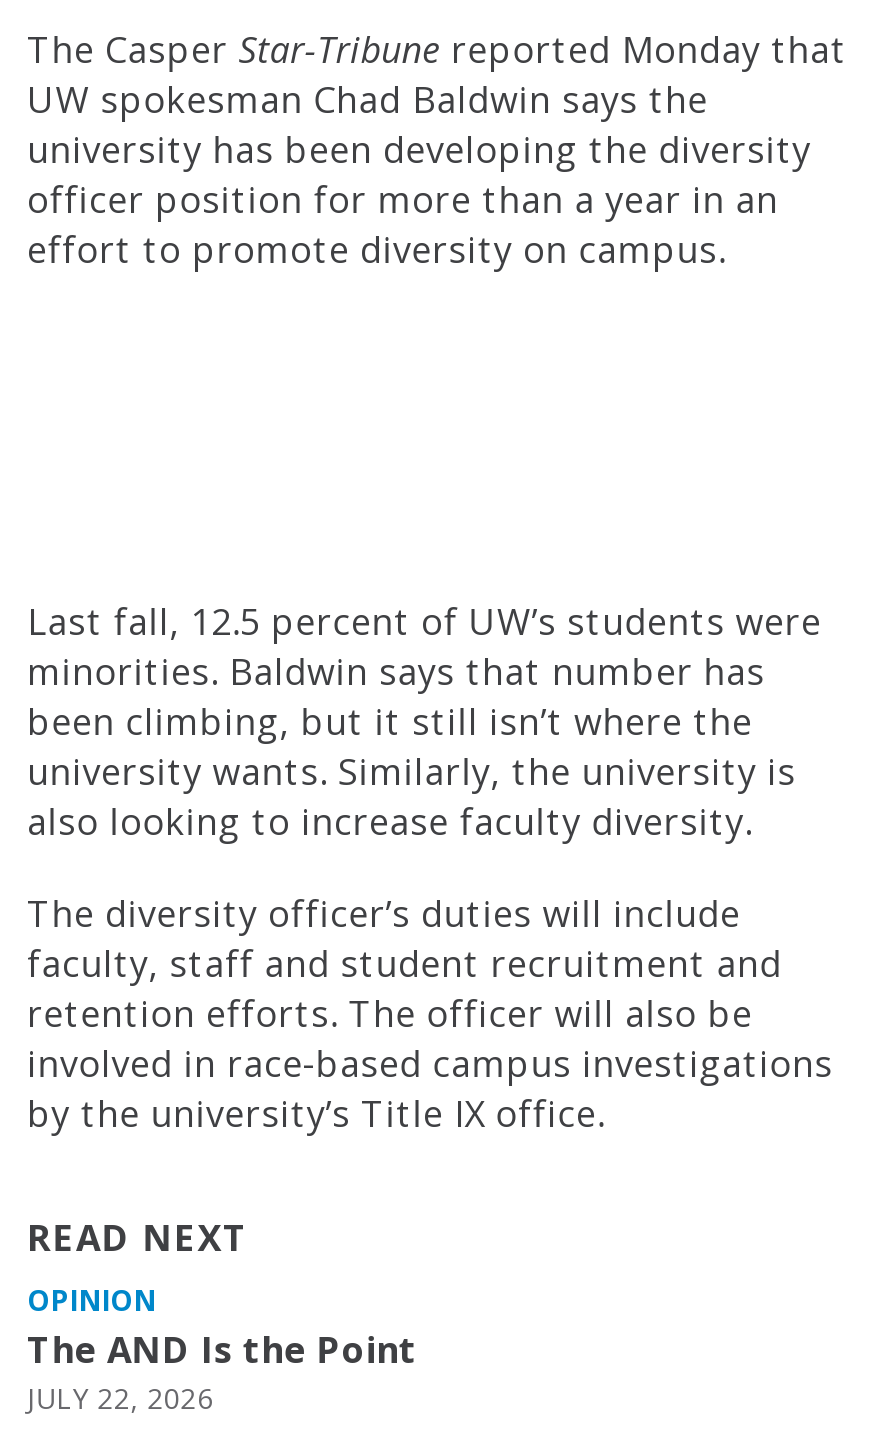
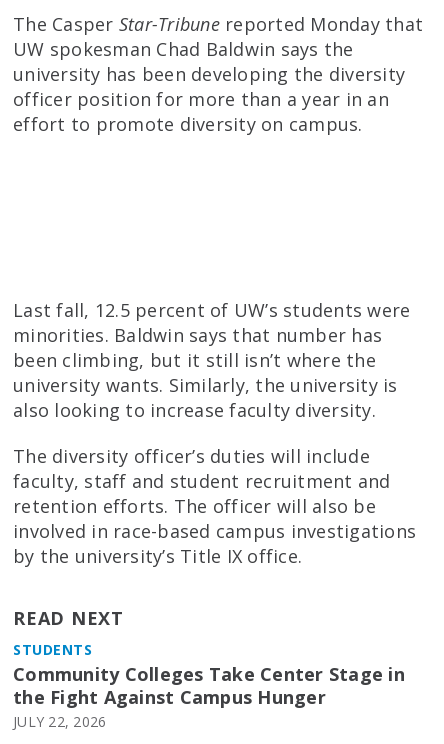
[27,1281,417,1373] OPINION | The AND Is the Point -> [13,640,405,709] STUDENTS | Community Colleges Take Center Stage in | the Fight Against Campus Hunger

